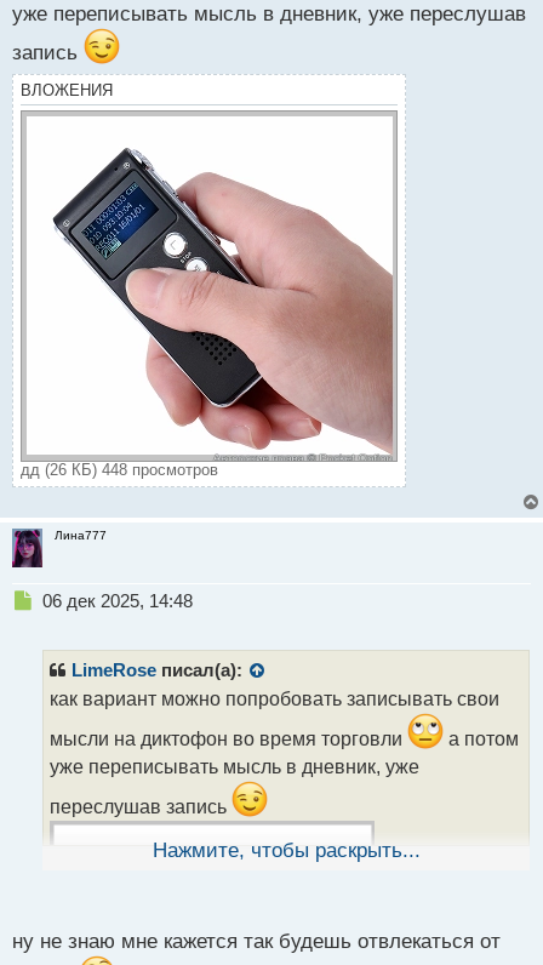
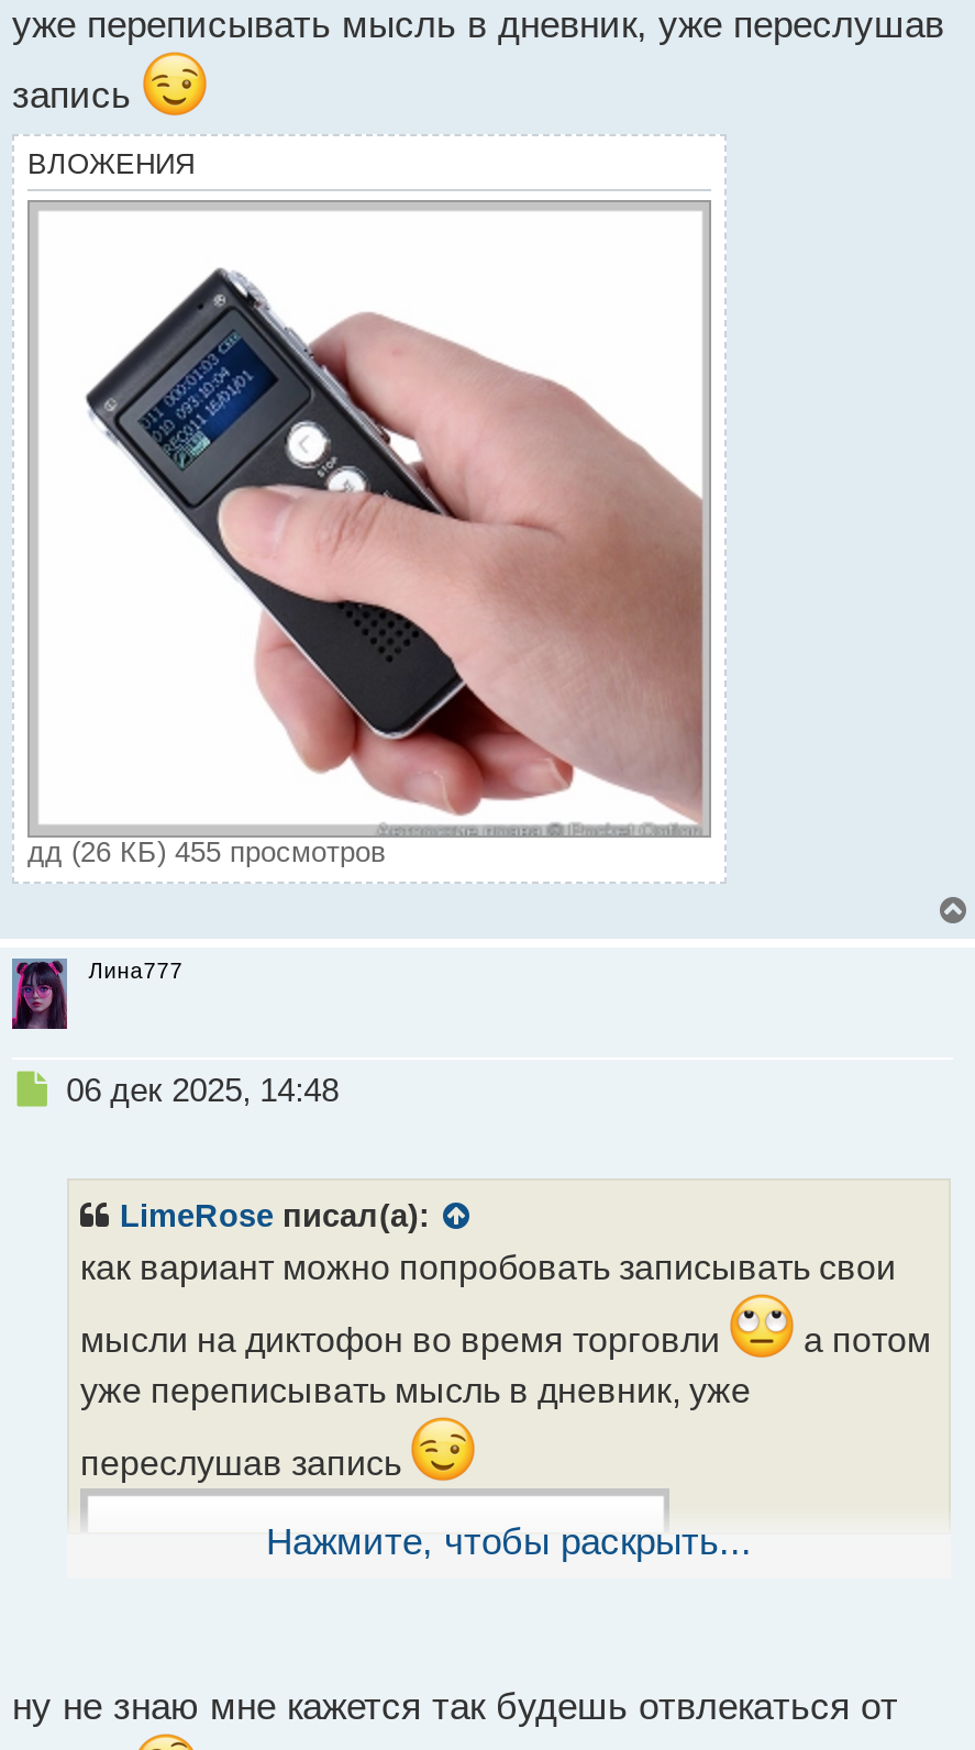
[21,461,218,479] дд (26 КБ) 448 просмотров -> [27,836,386,869] дд (26 КБ) 455 просмотров

